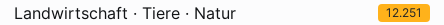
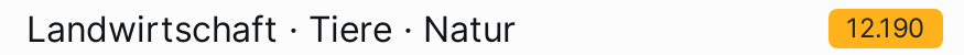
[386,5,422,20] 12.251 -> [846,11,925,44] 12.190

